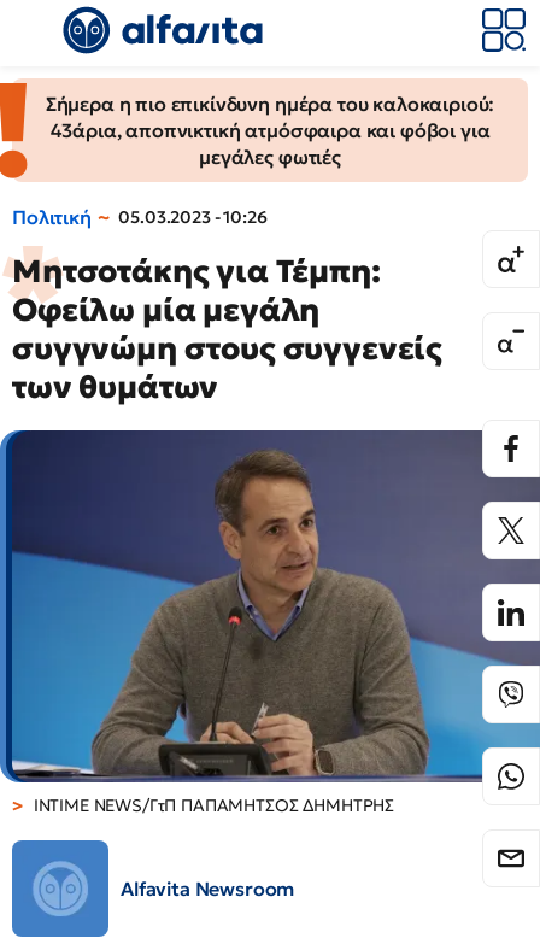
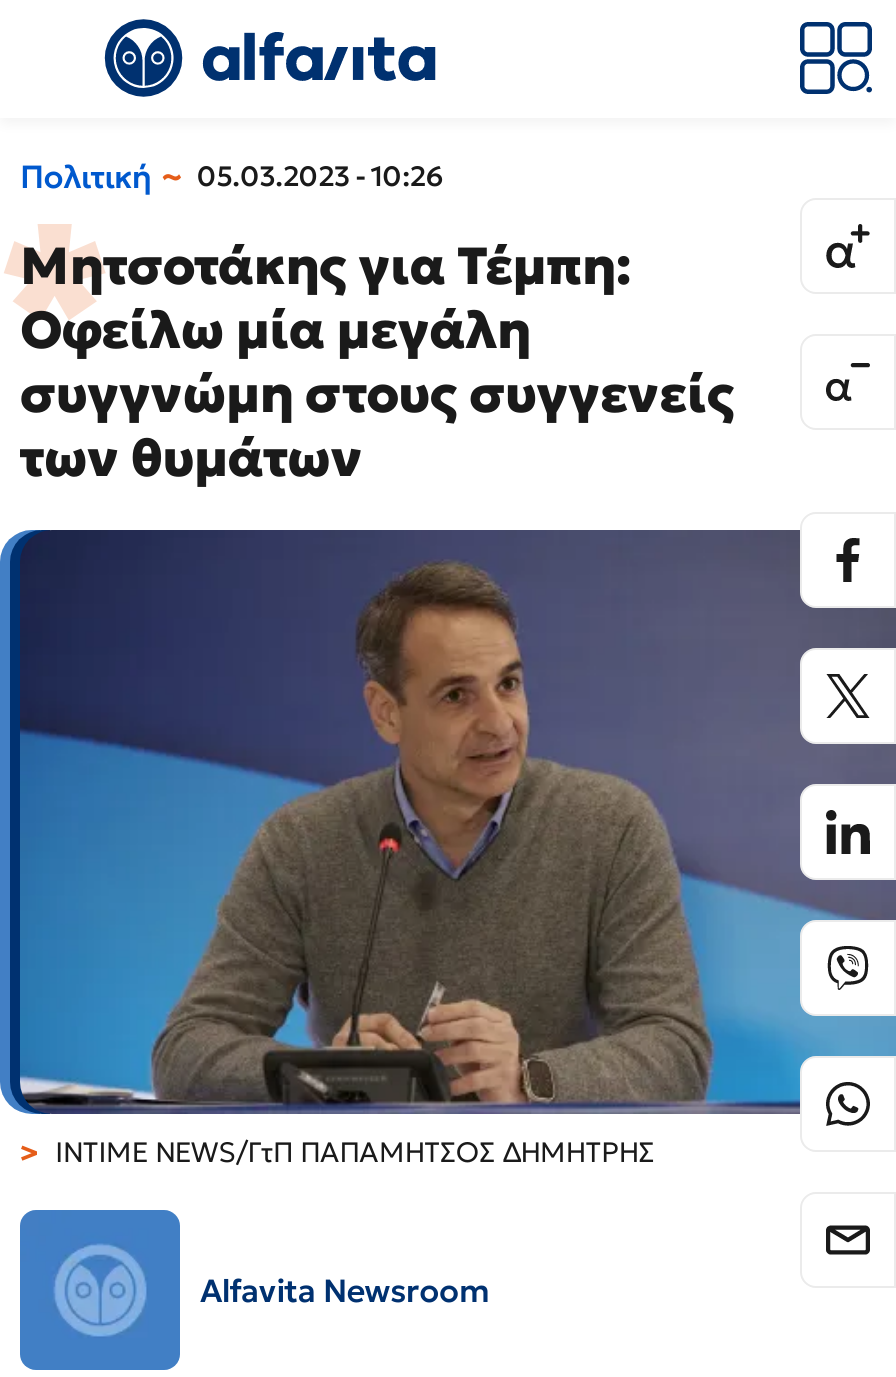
[4,78,528,181] [image] | Σήμερα η πιο επικίνδυνη ημέρα του καλοκαιριού: | 43άρια, αποπνικτική ατμόσφαιρα και φόβοι για | μεγάλες φωτιές -> none

